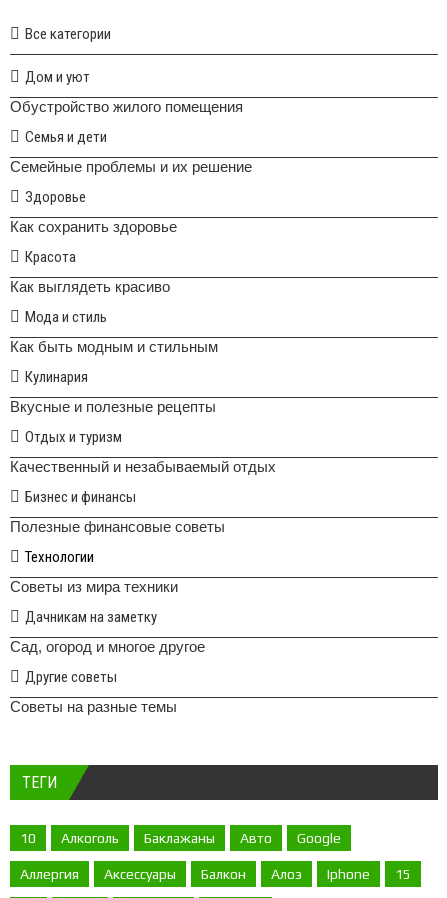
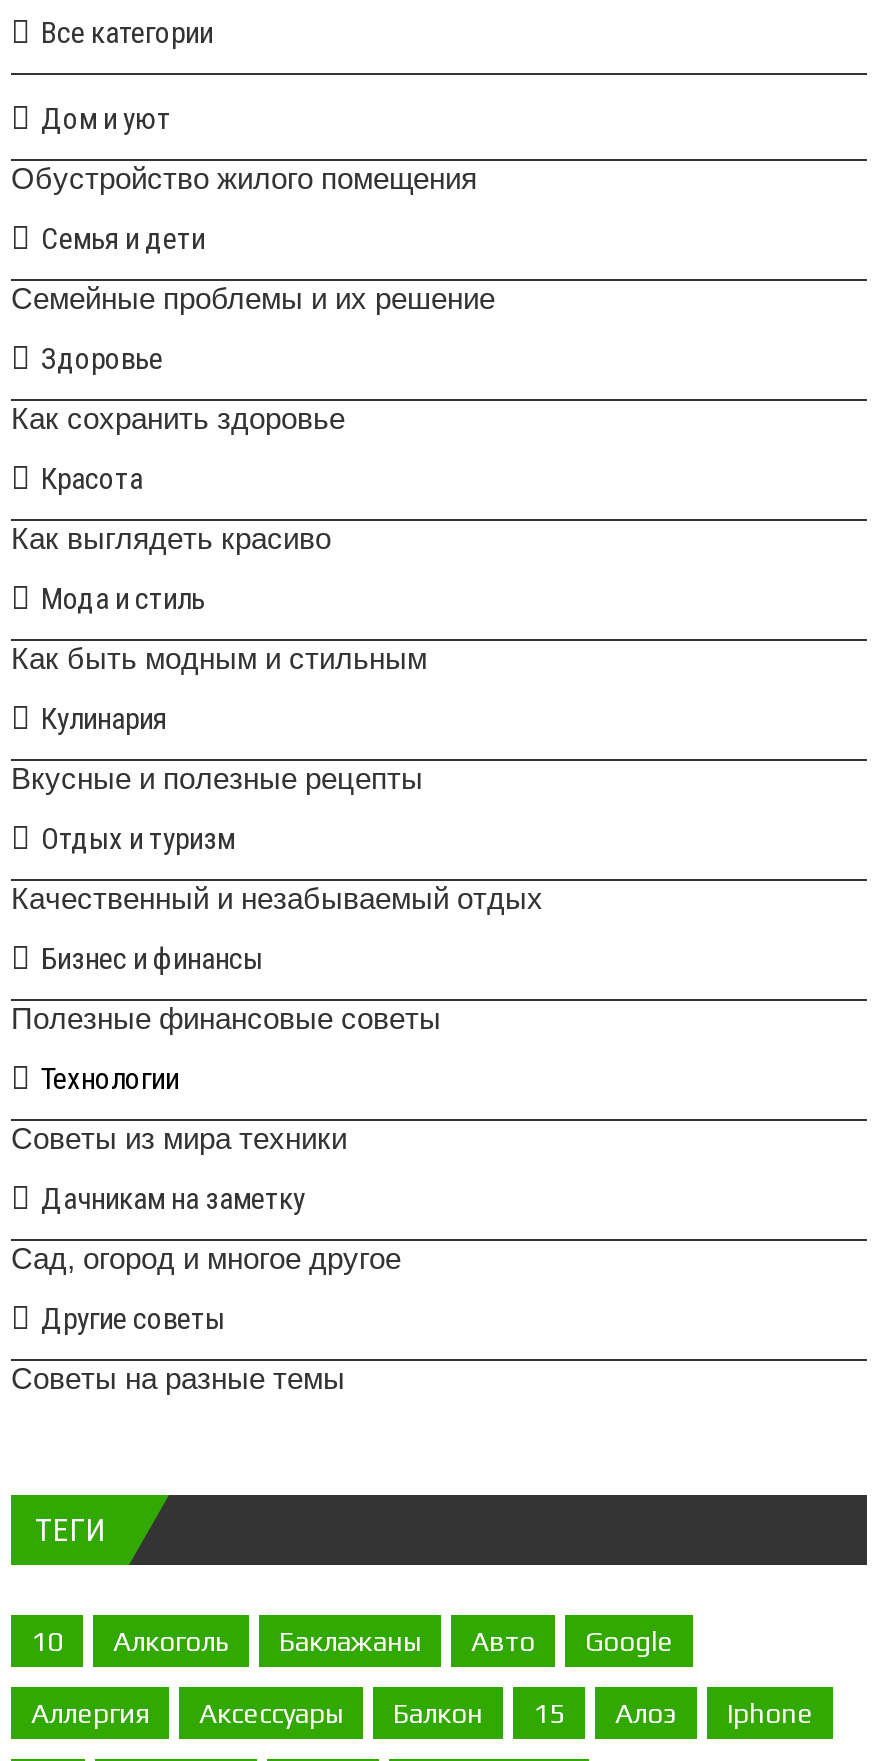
[395,866,411,882] 15 -> none
none -> [533,1696,565,1728] 15

